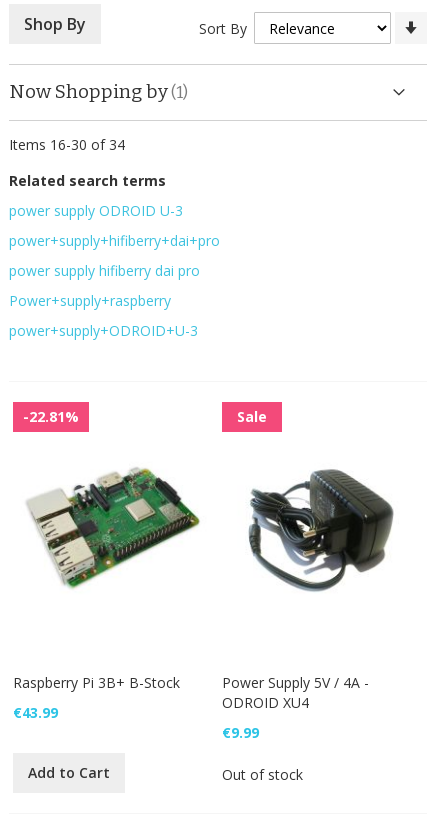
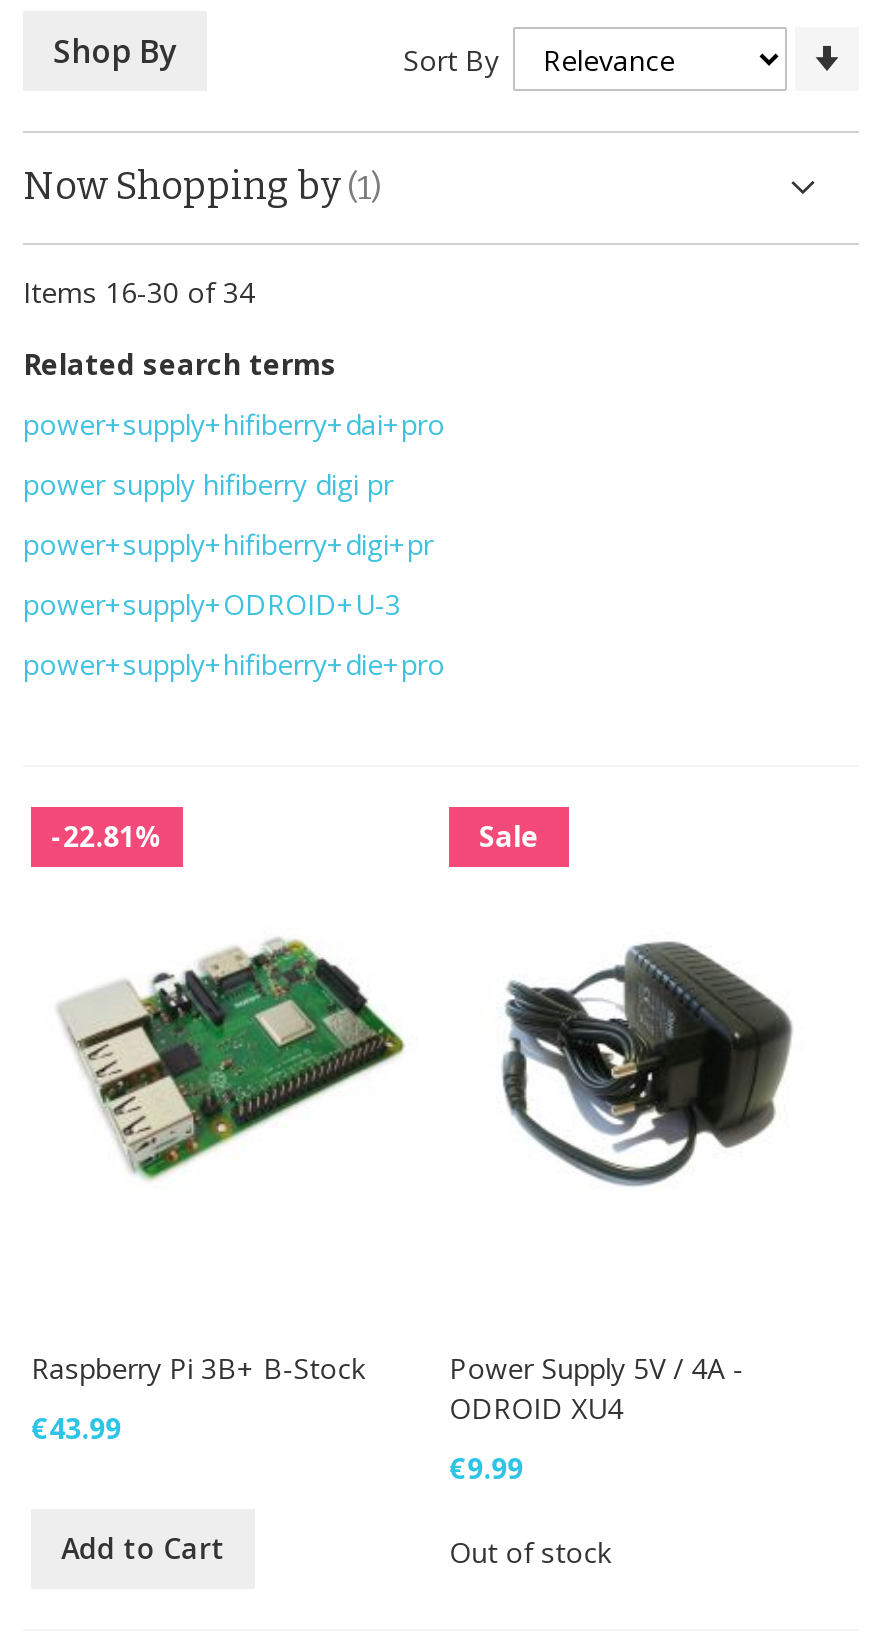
[9,201,183,220] power supply ODROID U-3 -> none
moved [9,231,220,250] -> [23,405,445,443]: power+supply+hifiberry+dai+pro
[9,261,200,280] power supply hifiberry dai pro -> [23,465,393,503] power supply hifiberry digi pr
[9,291,171,310] Power+supply+raspberry -> [23,525,433,563] power+supply+hifiberry+digi+pr
moved [9,321,198,340] -> [23,585,401,623]: power+supply+ODROID+U-3
none -> [23,645,445,683] power+supply+hifiberry+die+pro

